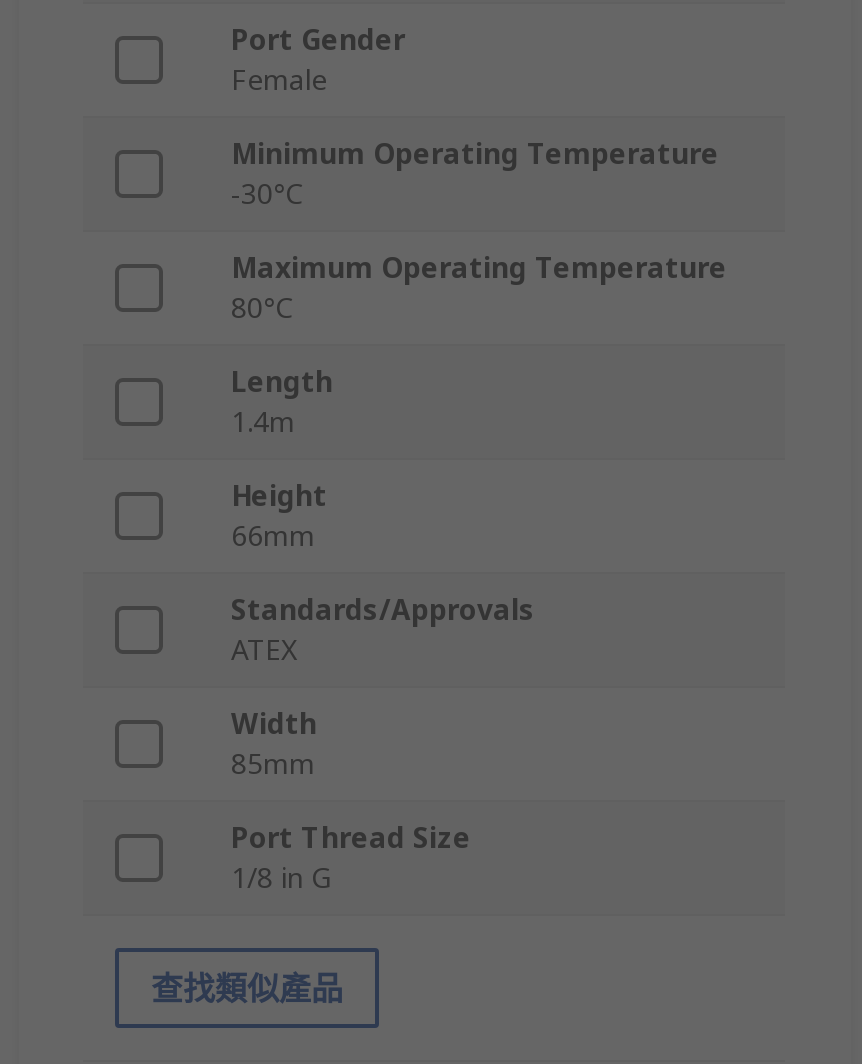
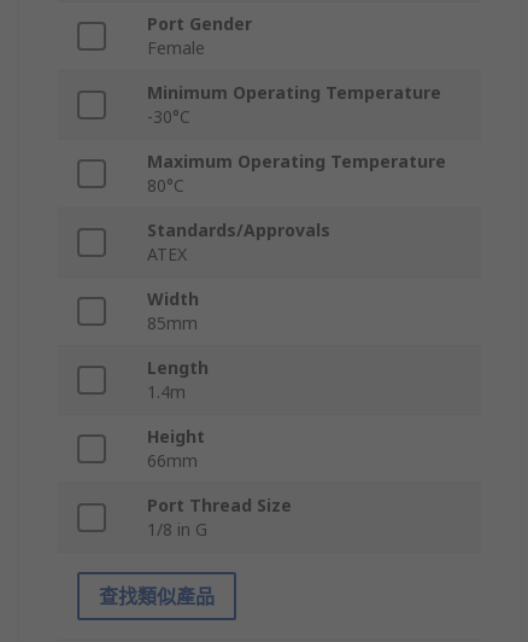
moved [231,363,333,555] -> [147,357,209,472]: Length | 1.4m | Height | 66mm
moved [231,591,535,783] -> [147,219,330,335]: Standards/Approvals | ATEX | Width | 85mm

